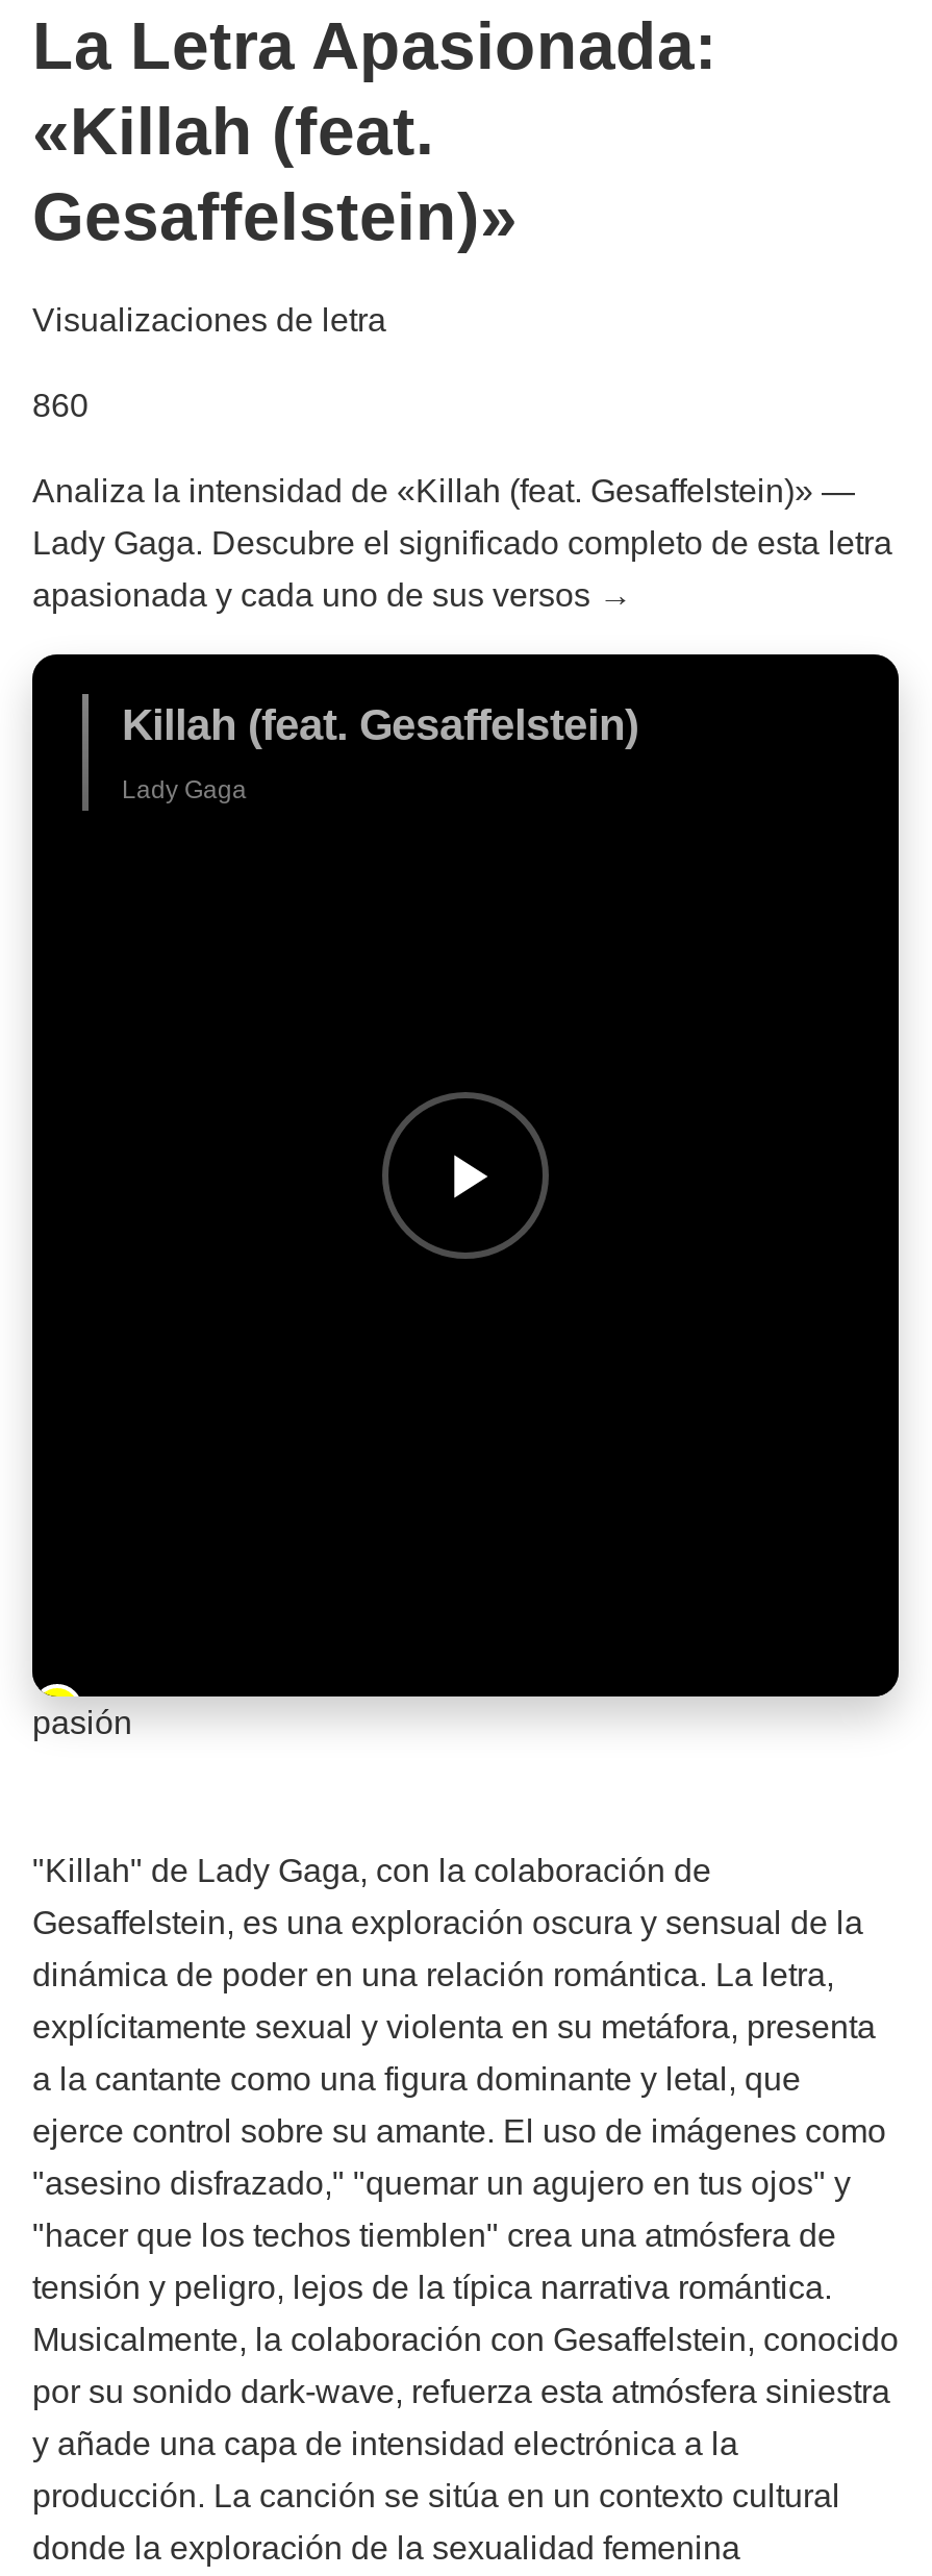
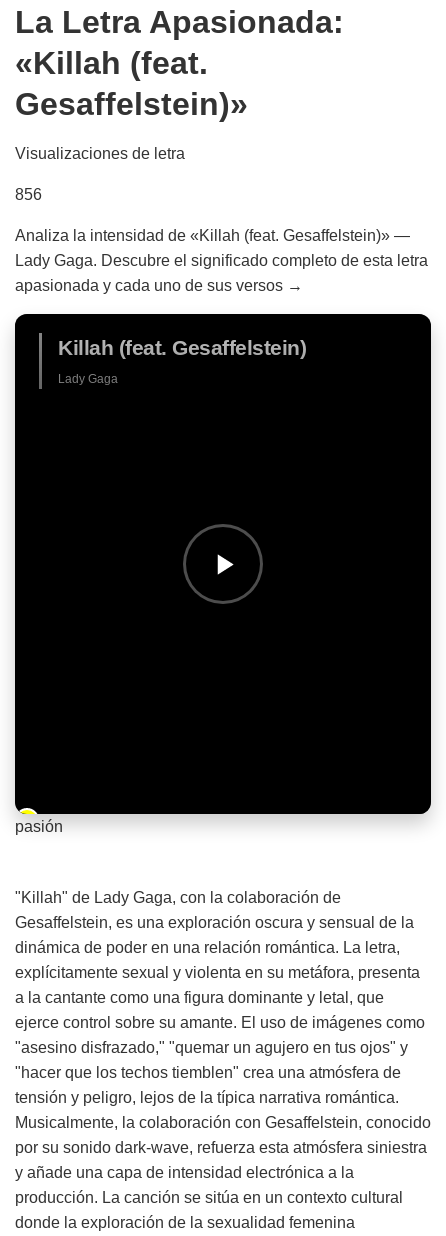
[32,388,89,423] 860 -> [15,186,42,203] 856

